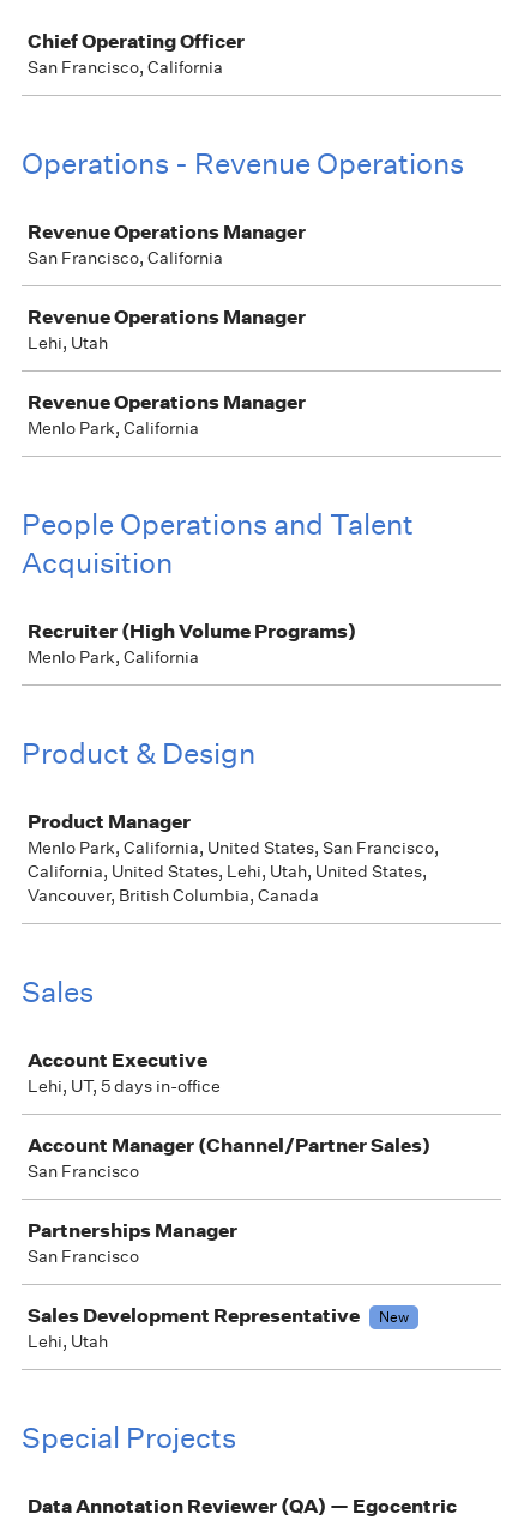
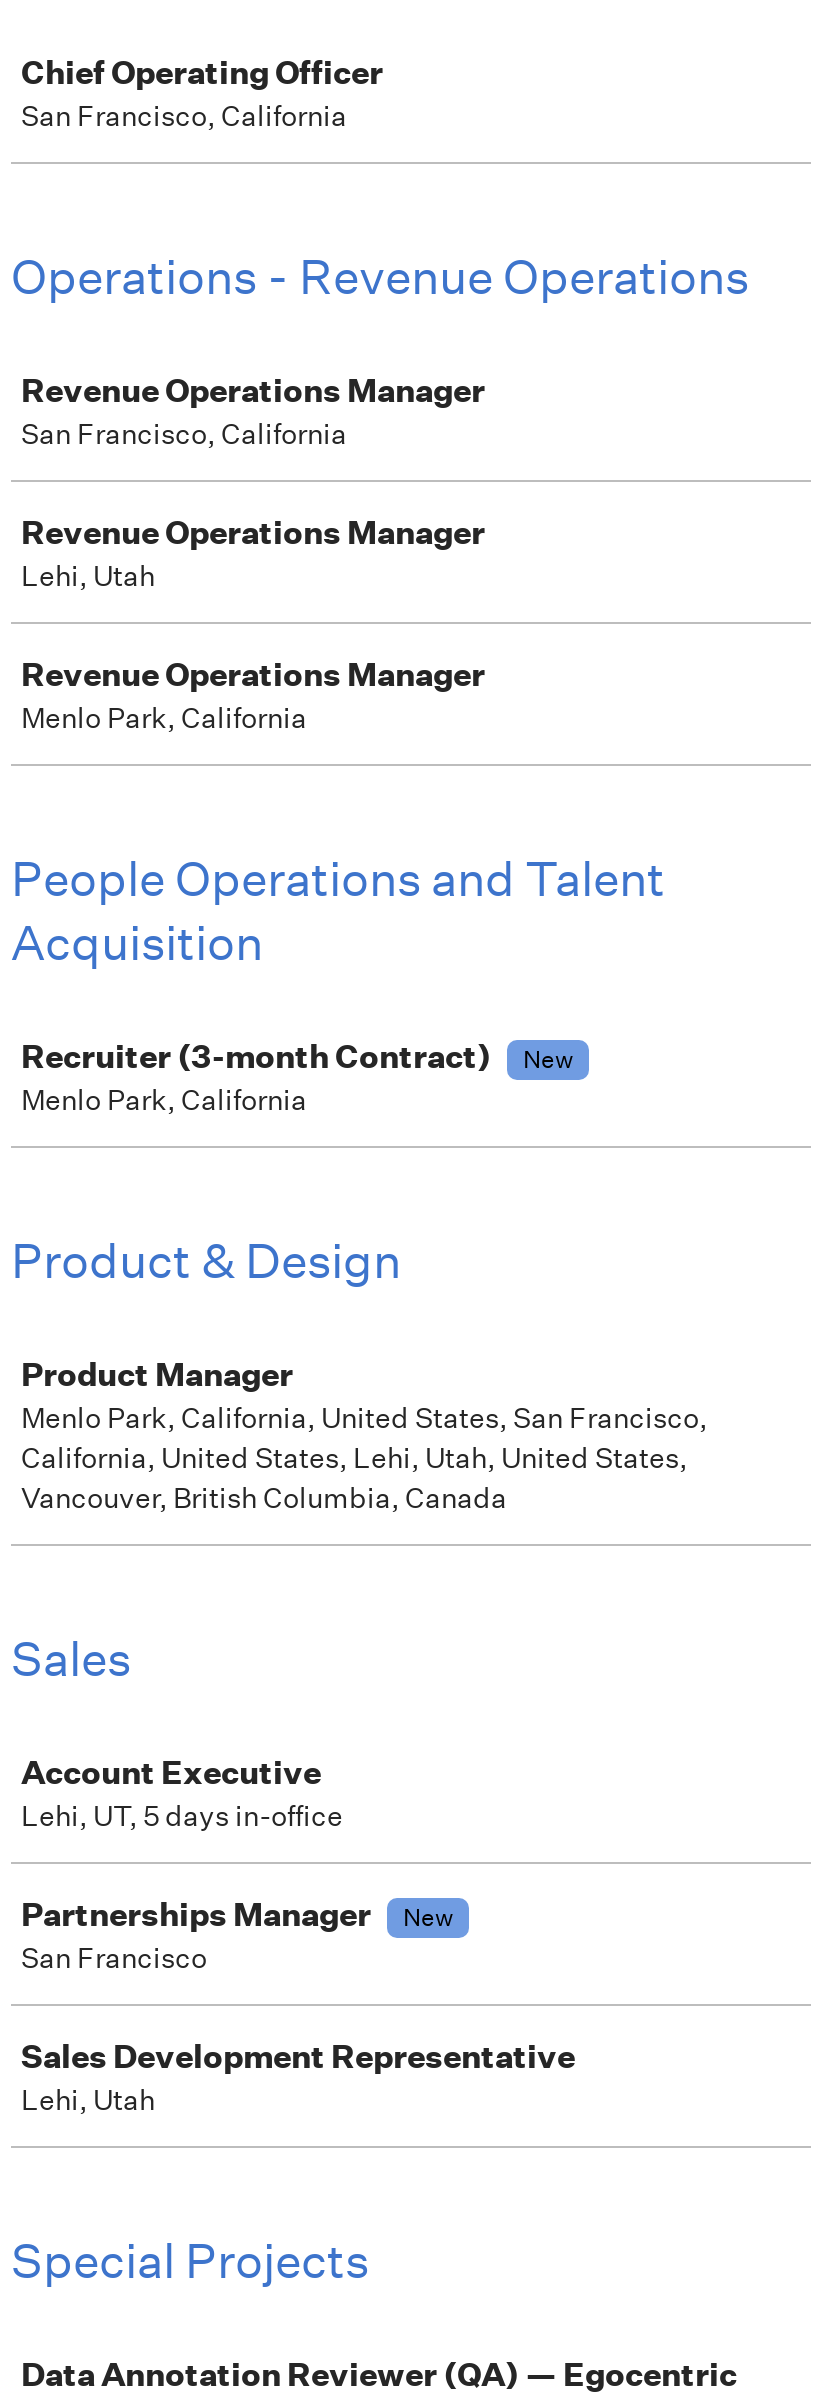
[28,619,356,643] Recruiter (High Volume Programs) -> [21,1036,573,1076] Recruiter (3-month Contract) | New
[28,1133,430,1182] Account Manager (Channel/Partner Sales) | San Francisco -> none
none -> [403,1900,453,1934] New
[379,1307,409,1327] New -> none

